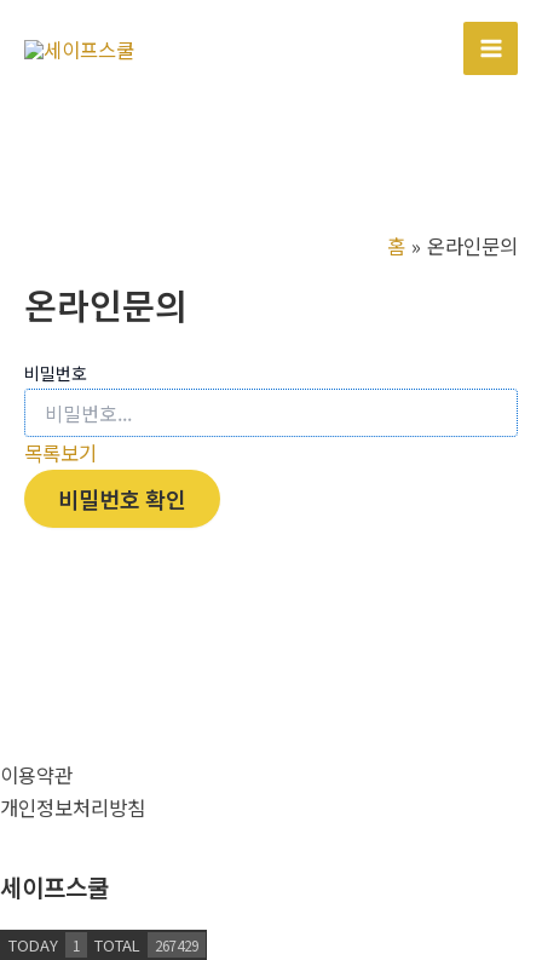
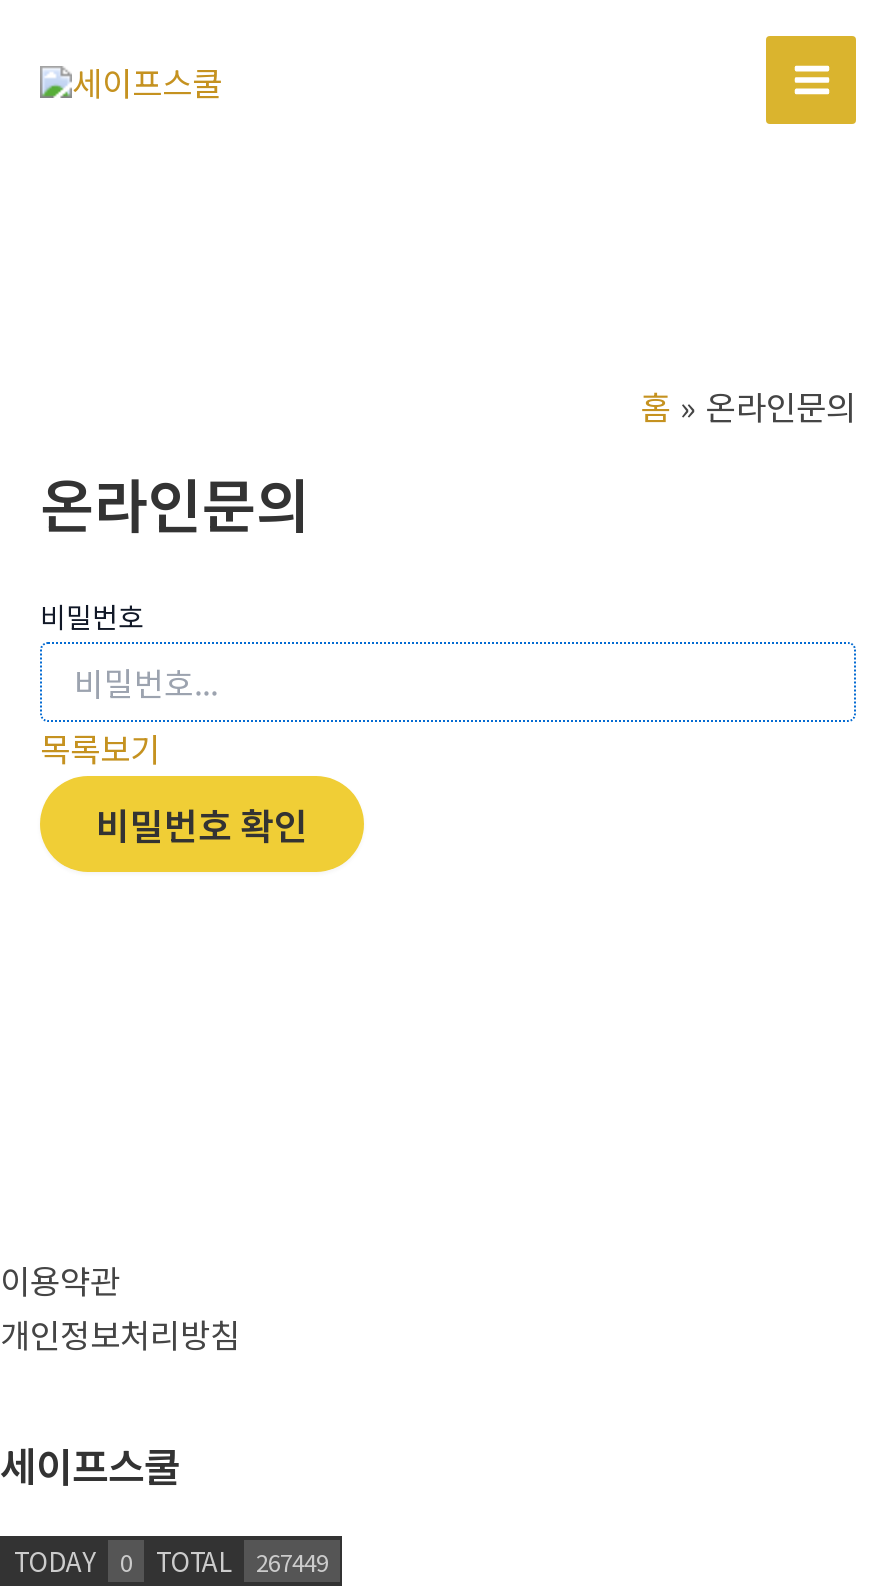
[73,935,80,955] 1 -> [120,1544,132,1578] 0
[155,935,198,955] 267429 -> [256,1544,328,1578] 267449

